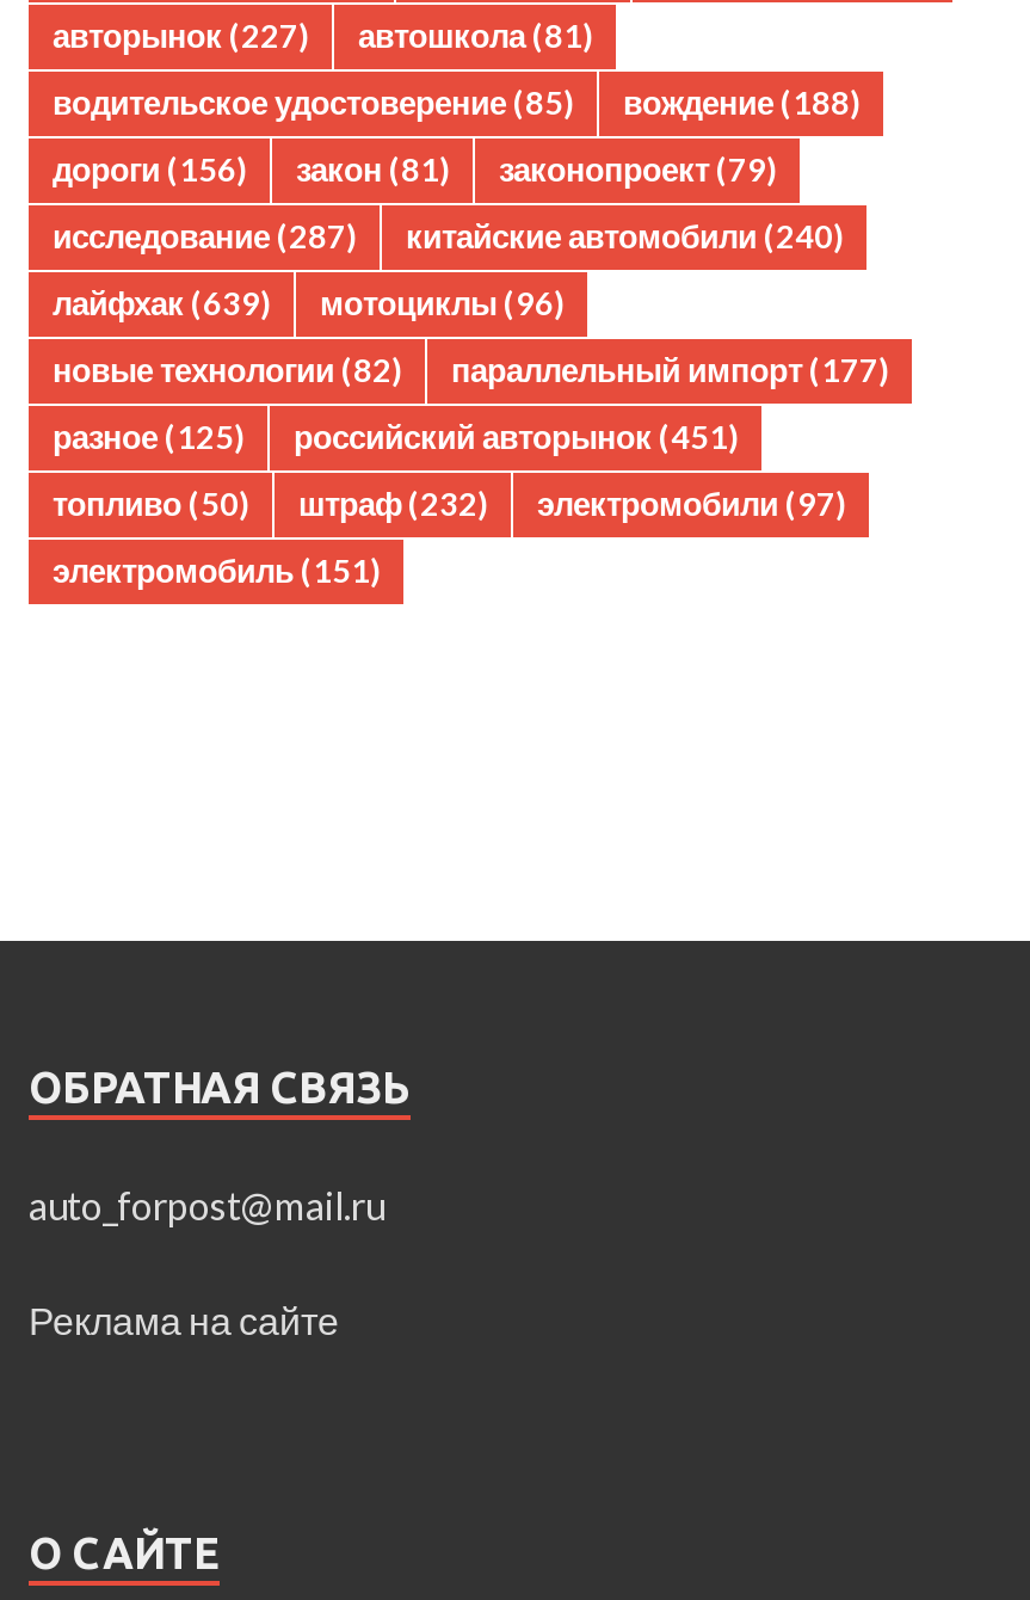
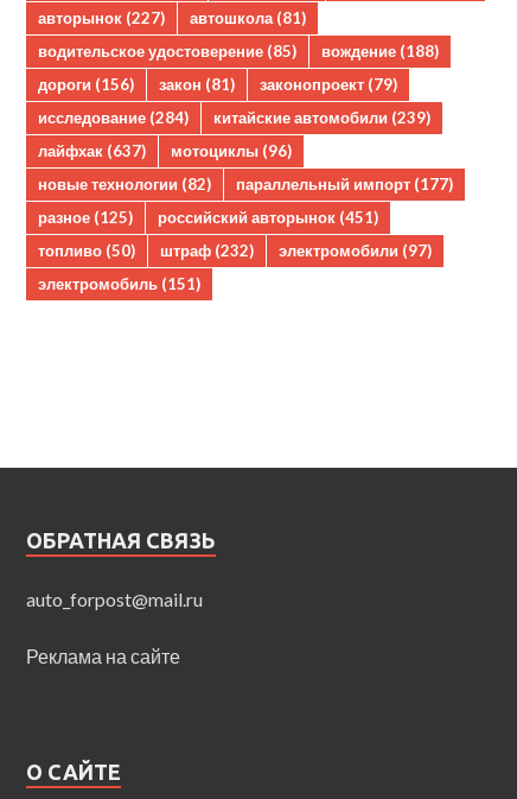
[53,216,356,254] исследование (287) -> [38,107,189,126] исследование (284)
[406,216,843,254] китайские автомобили (240) -> [213,107,430,126] китайские автомобили (239)
[53,283,563,321] лайфхак (639) мотоциклы (96) -> [38,141,292,160] лайфхак (637) мотоциклы (96)

